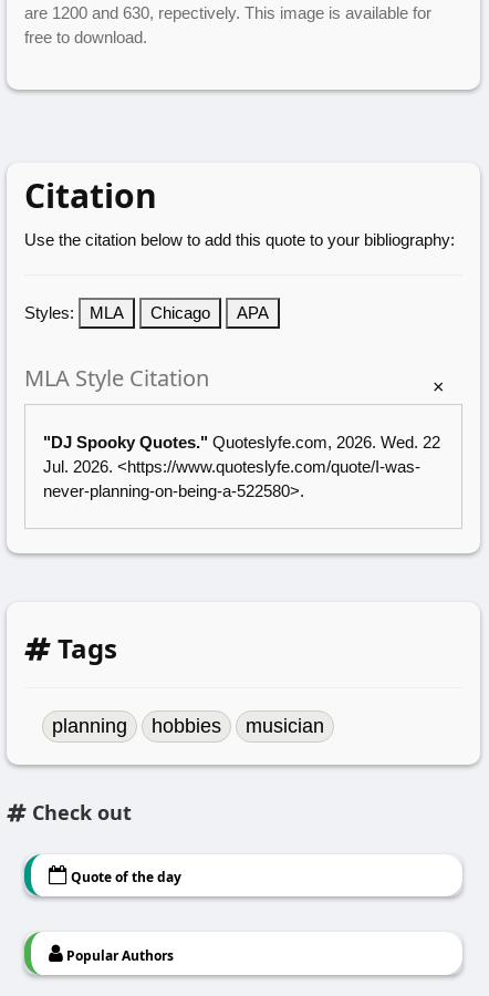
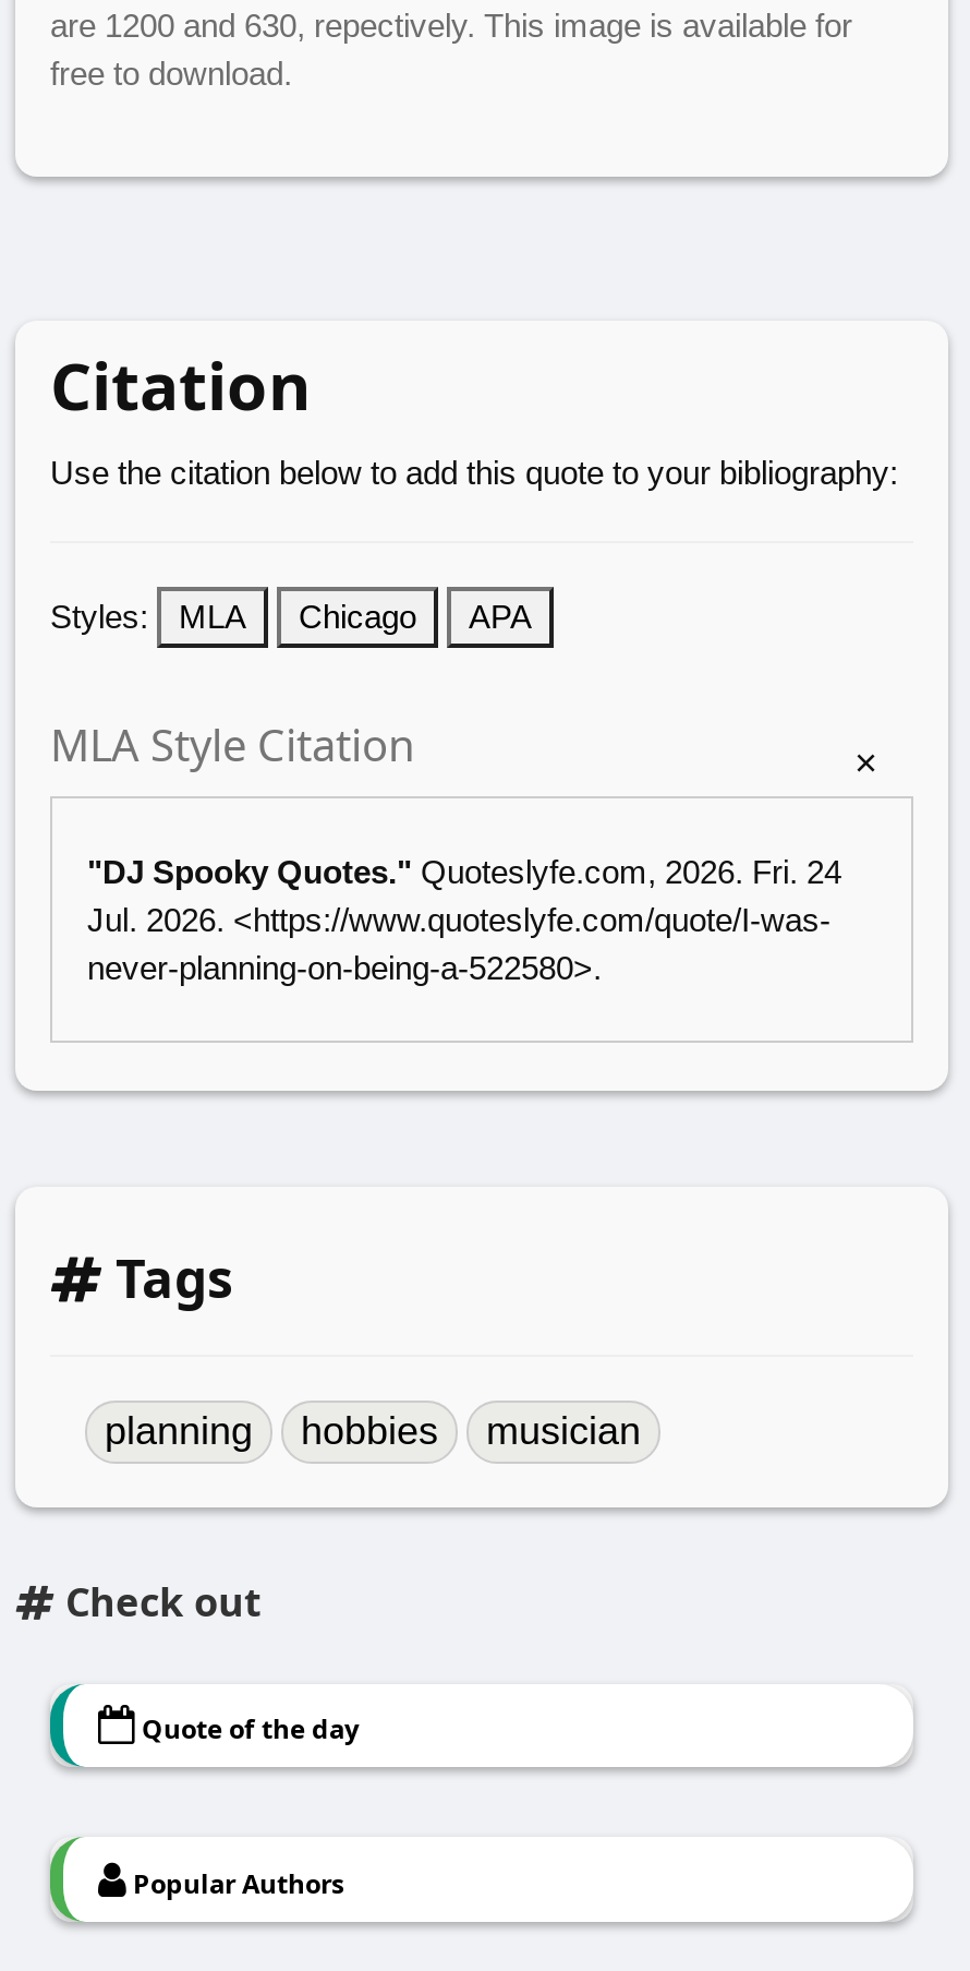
[43,432,440,451] "DJ Spooky Quotes." Quoteslyfe.com, 2026. Wed. 22 -> [87,852,841,889] "DJ Spooky Quotes." Quoteslyfe.com, 2026. Fri. 24

